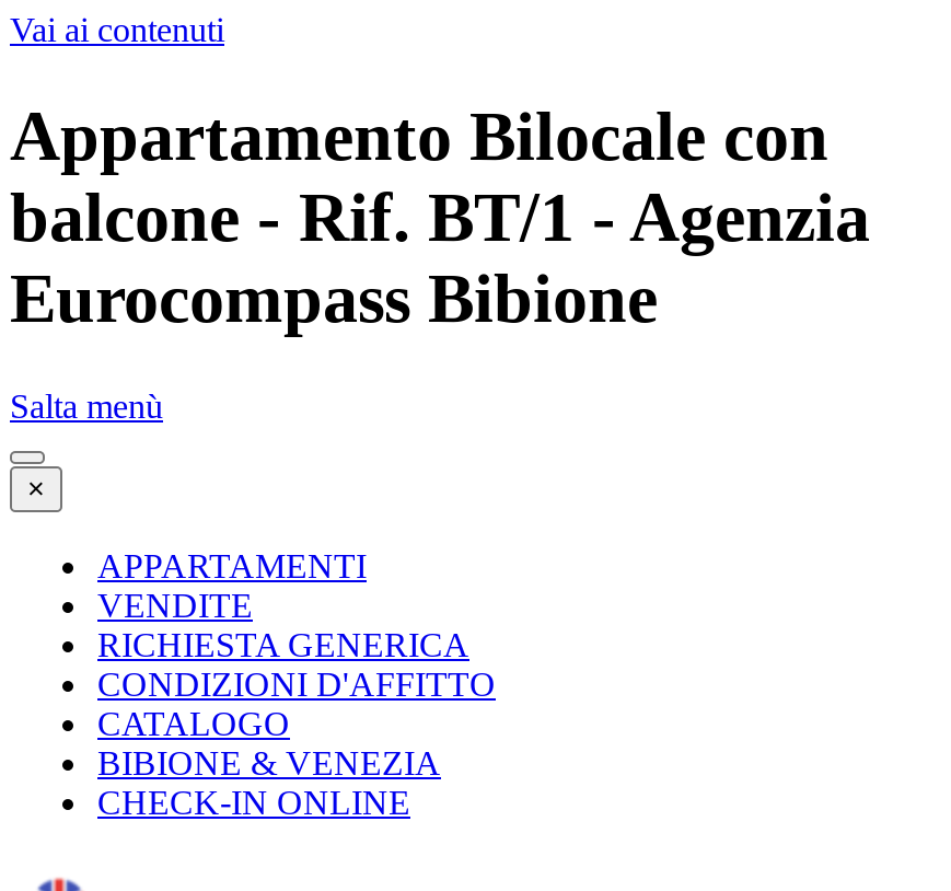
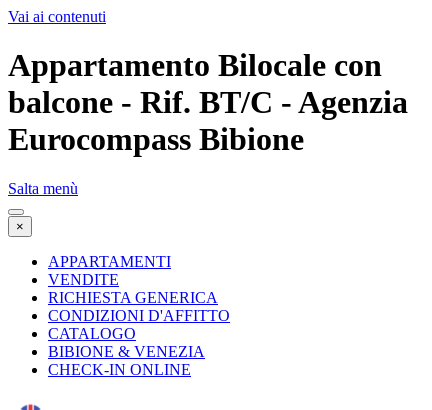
[10,178,870,257] balcone - Rif. BT/1 - Agenzia -> [8,84,408,120] balcone - Rif. BT/C - Agenzia

